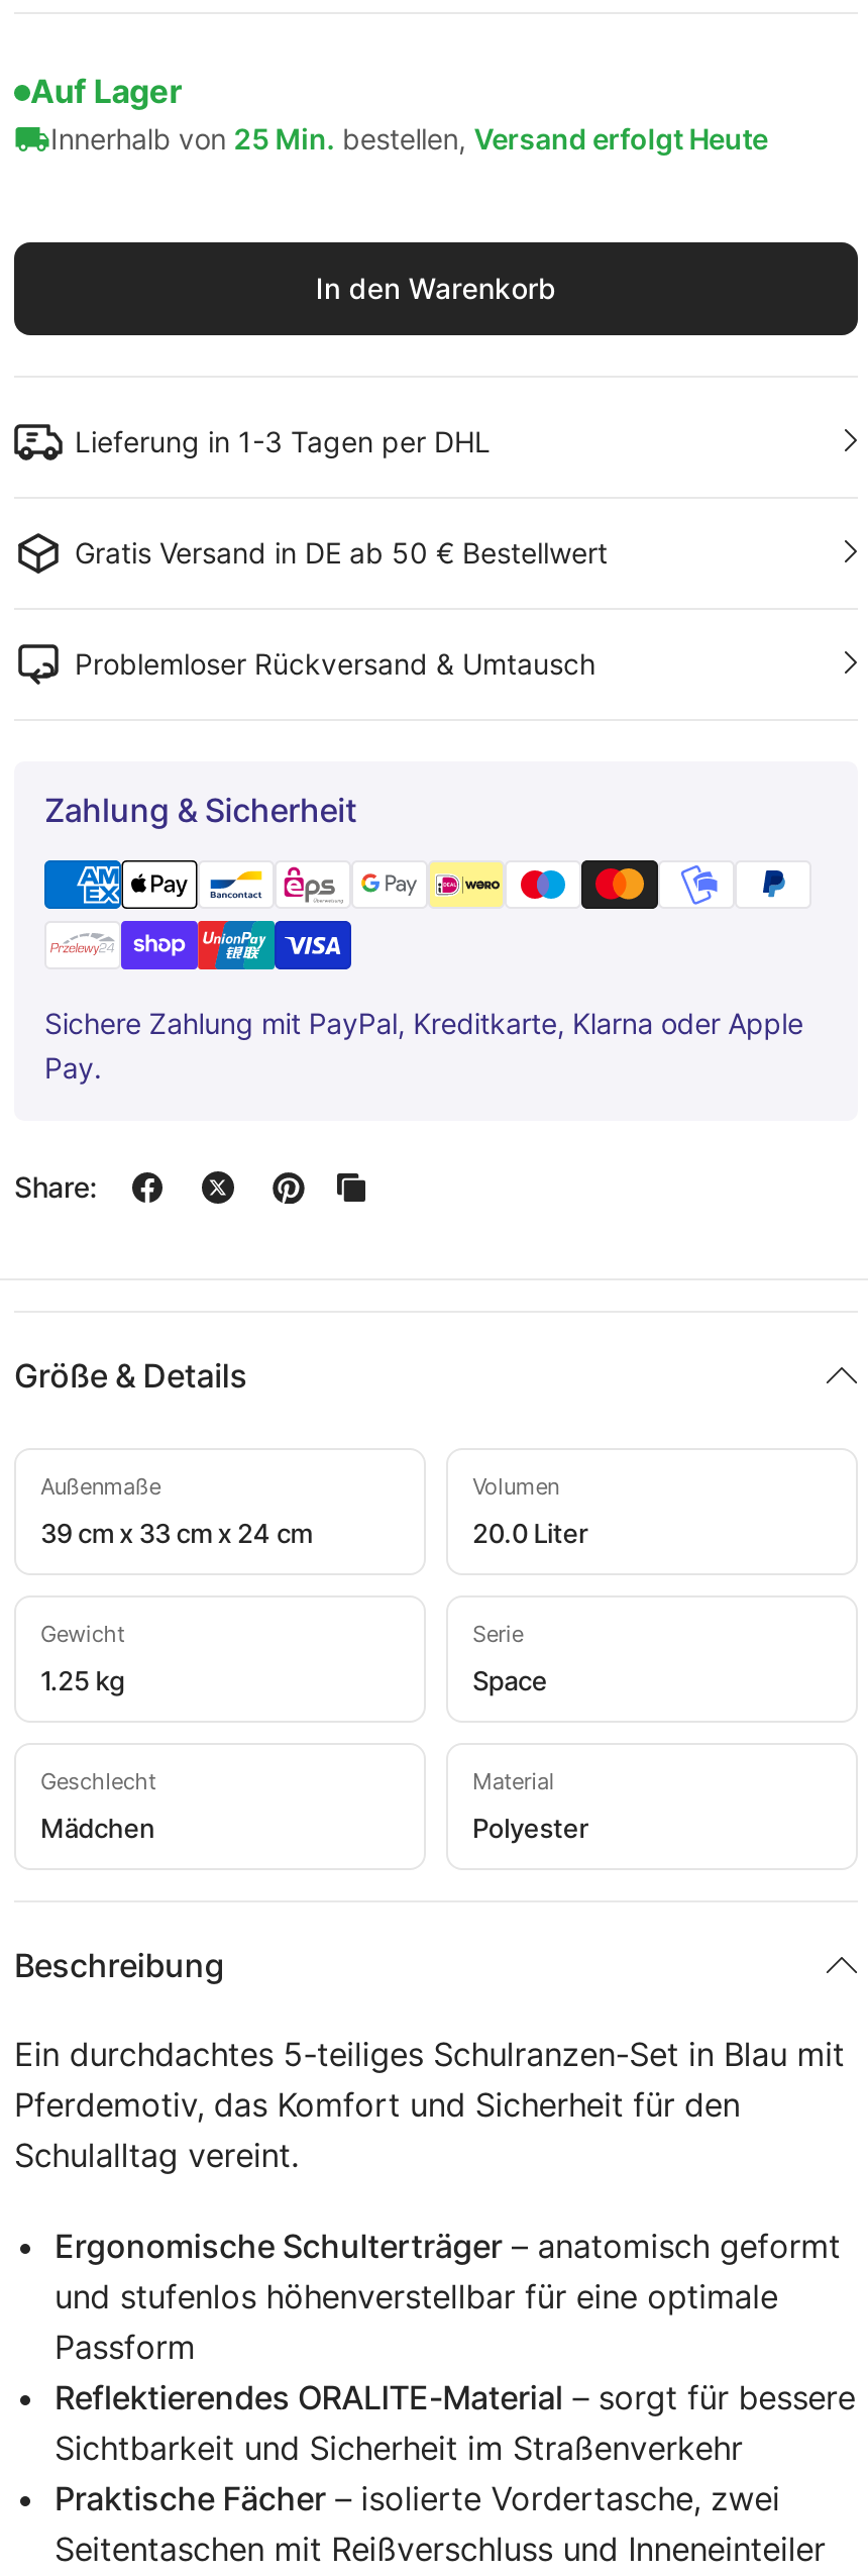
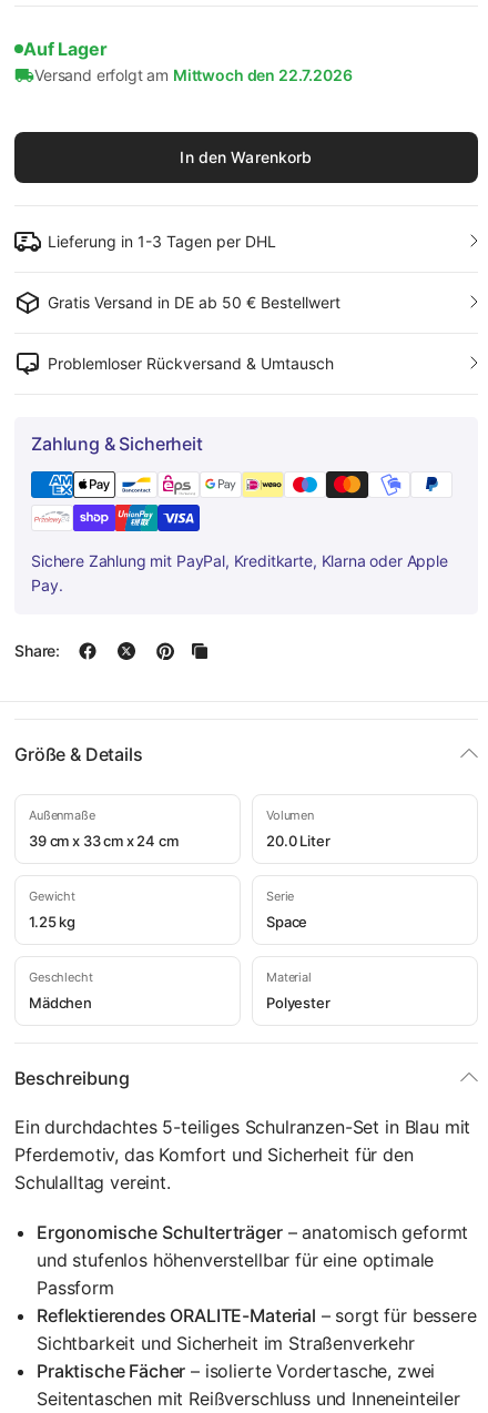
[50,121,768,156] Innerhalb von 25 Min. bestellen, Versand erfolgt Heute -> [34,65,352,84] Versand erfolgt am Mittwoch den 22.7.2026

